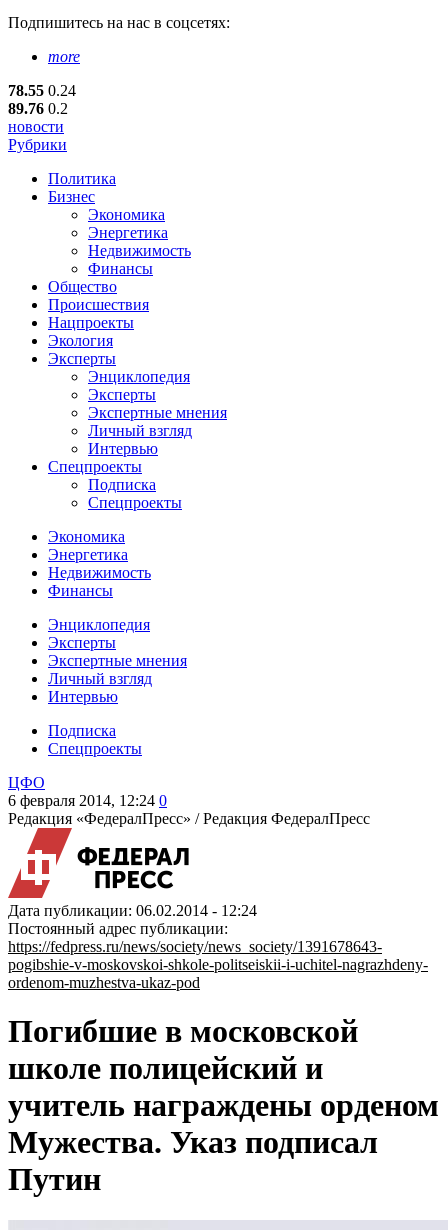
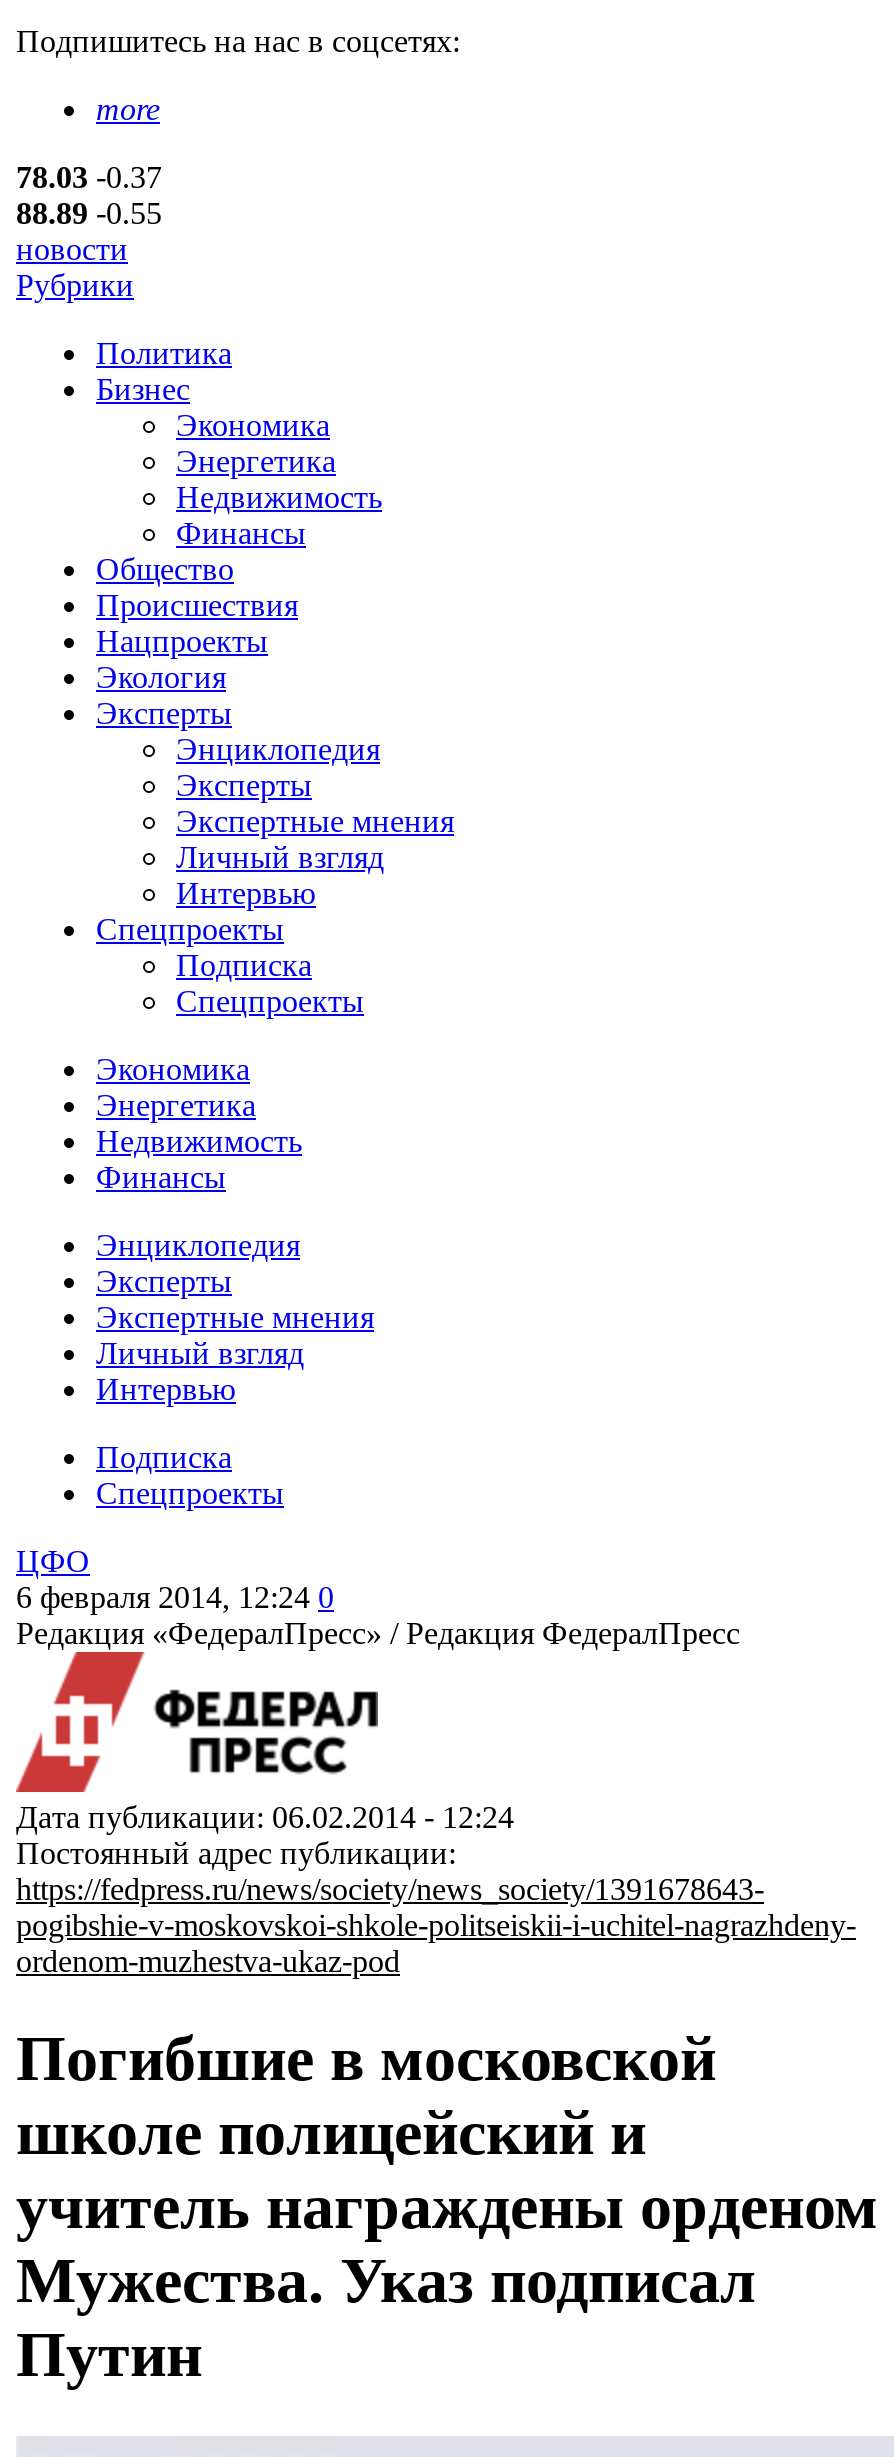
[8,82,76,99] 78.55 0.24 -> [16,160,162,194] 78.03 -0.37
[8,100,68,117] 89.76 0.2 -> [16,196,162,230] 88.89 -0.55

